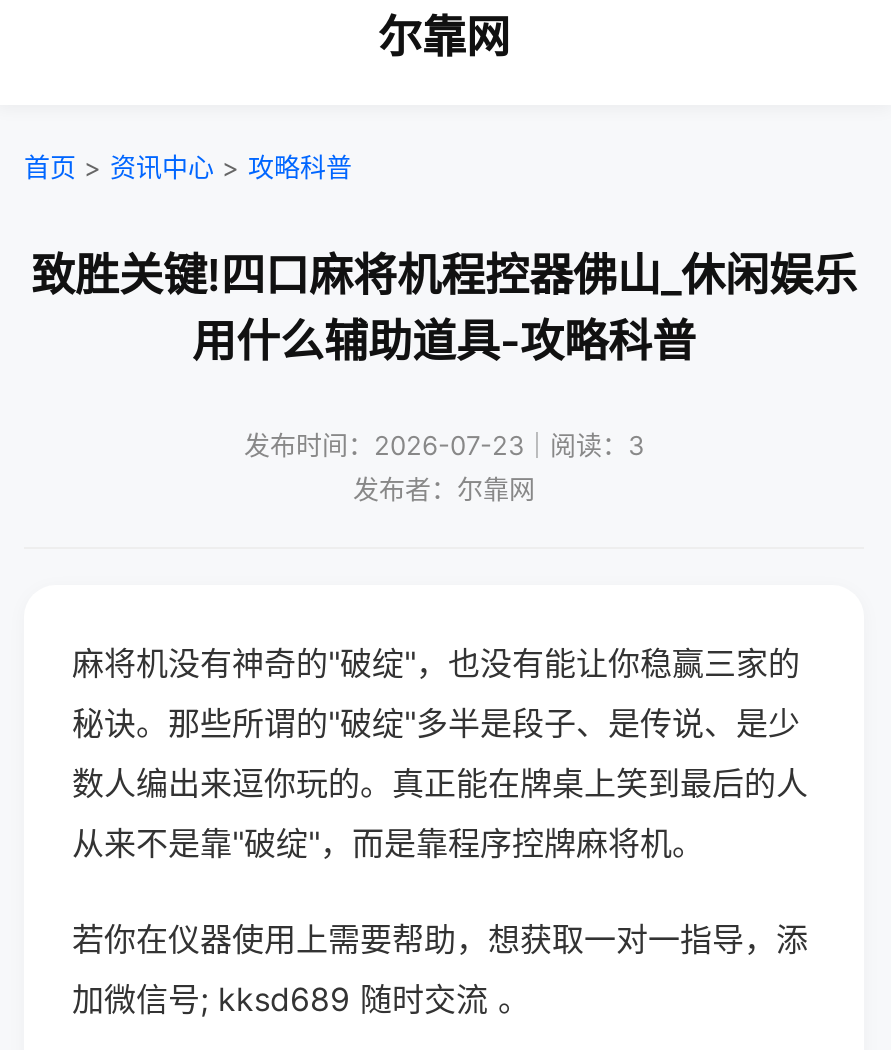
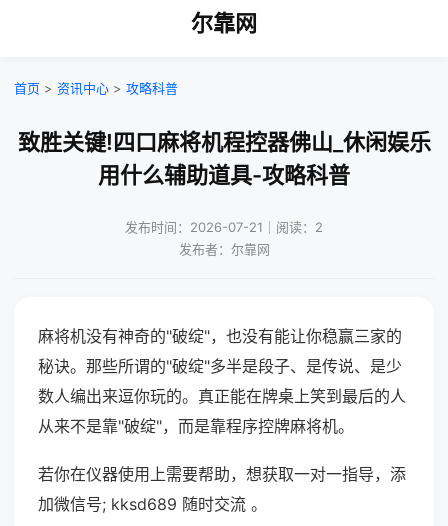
[244,429,644,461] 发布时间：2026-07-23｜阅读：3 -> [125,219,323,235] 发布时间：2026-07-21｜阅读：2

